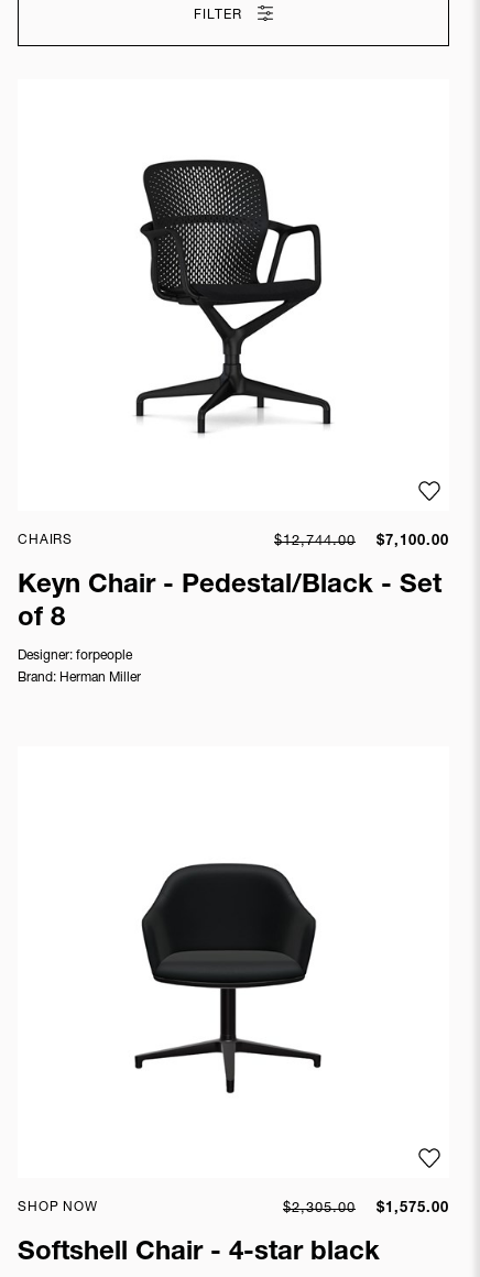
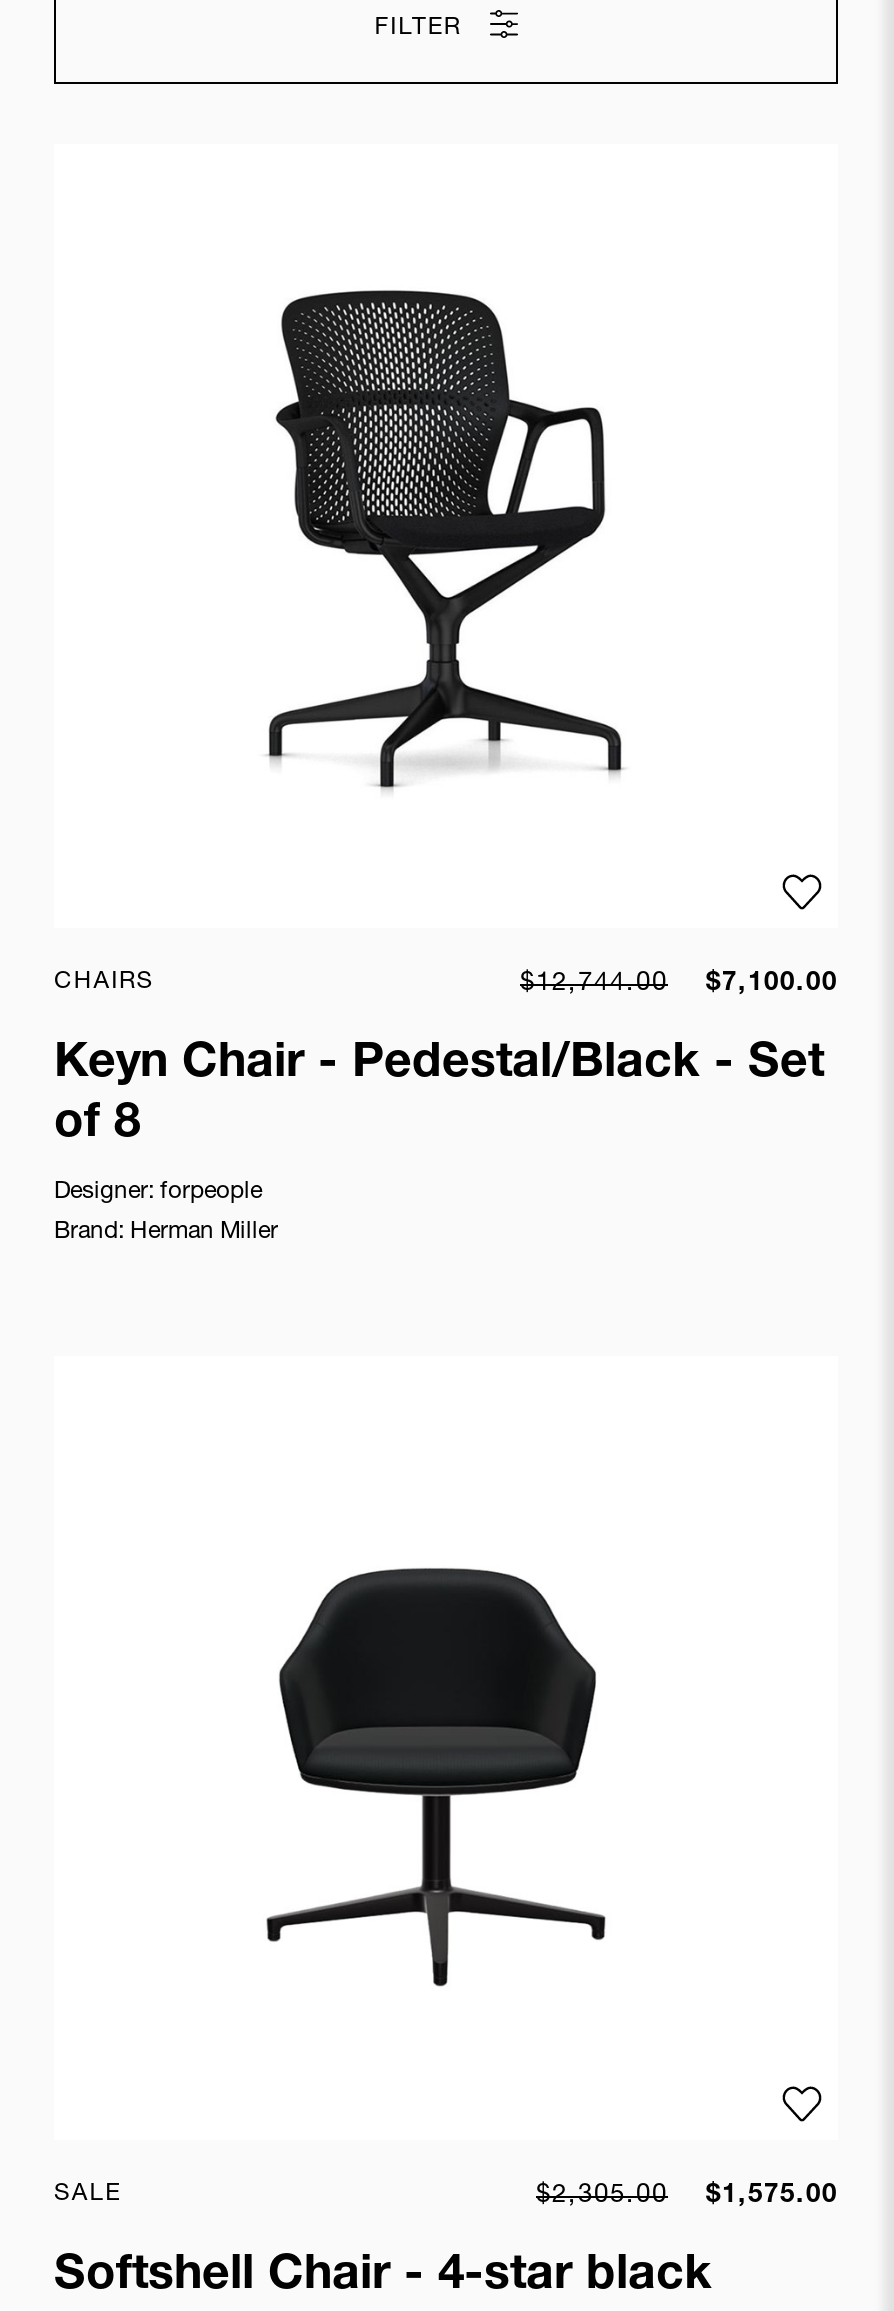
[18,1201,98,1214] SHOP NOW -> [54,2182,121,2206] SALE

